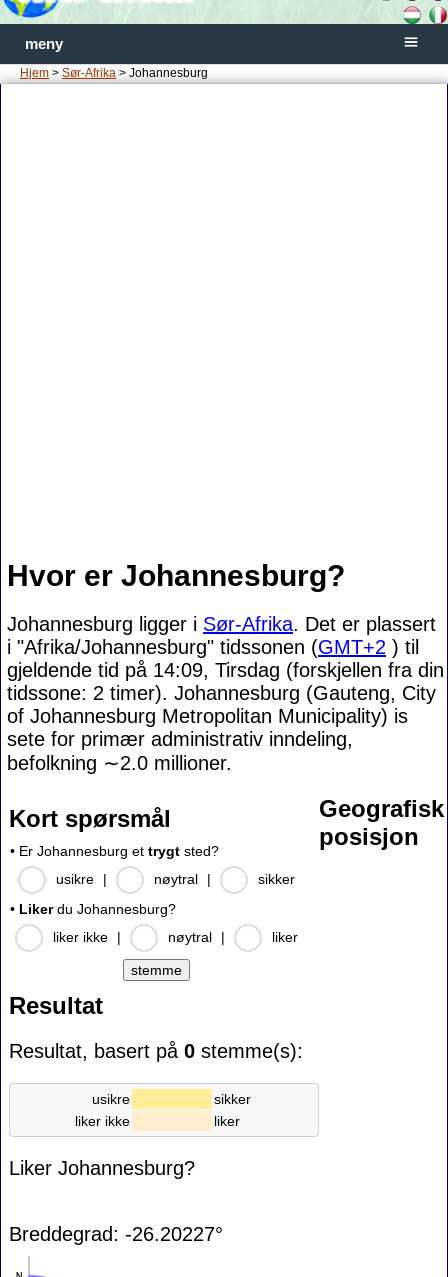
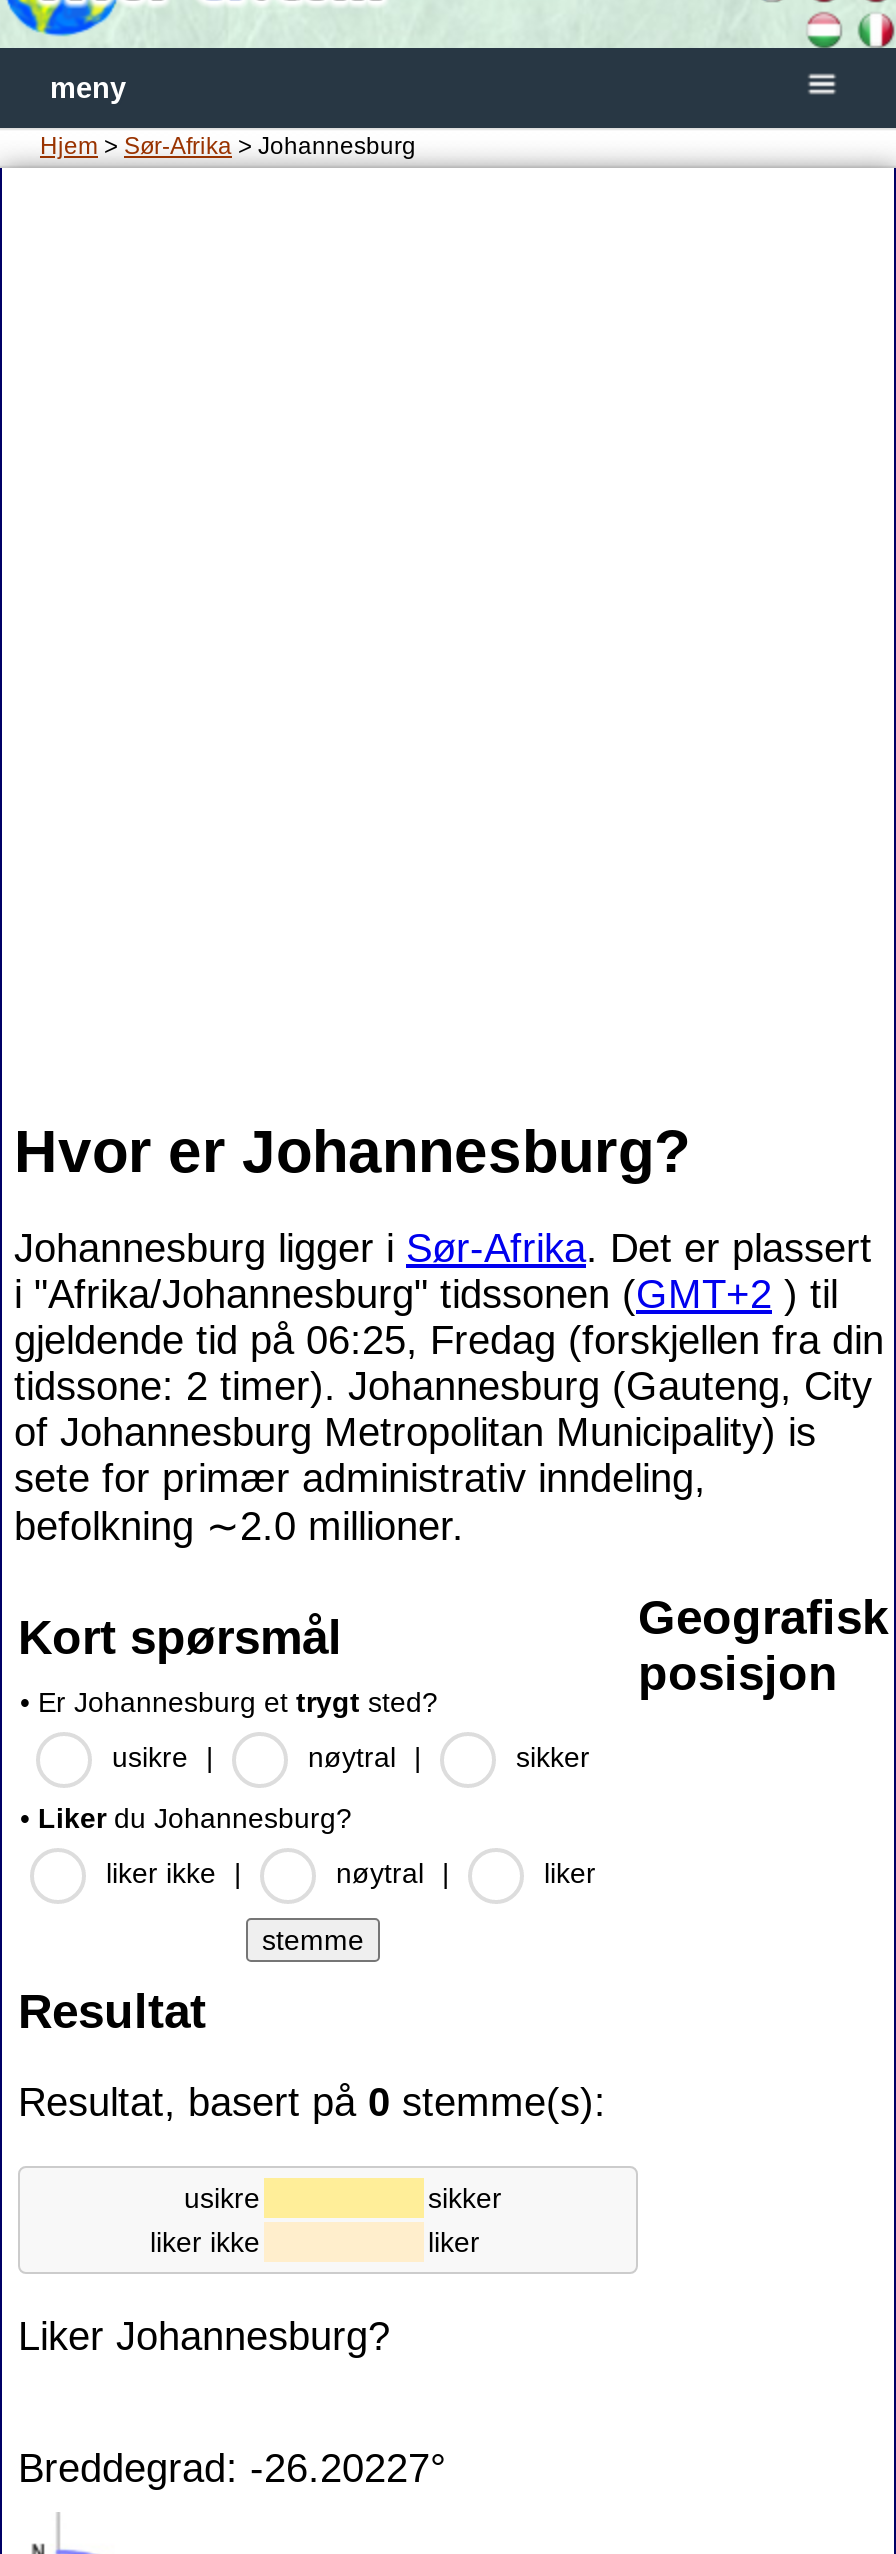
[7,659,444,681] gjeldende tid på 14:09, Tirsdag (forskjellen fra din -> [14,1318,884,1362] gjeldende tid på 06:25, Fredag (forskjellen fra din

